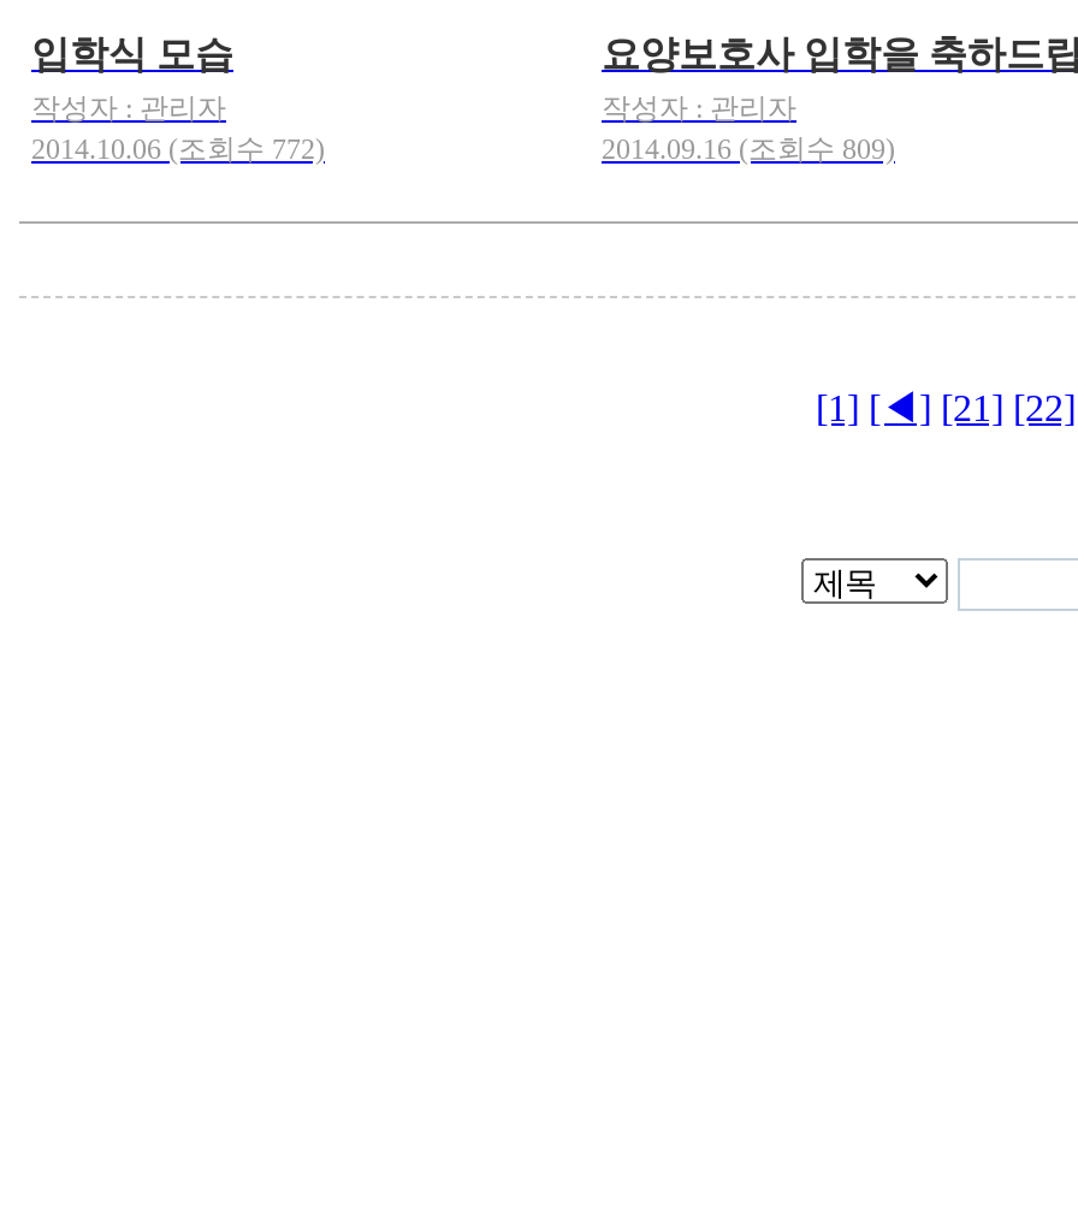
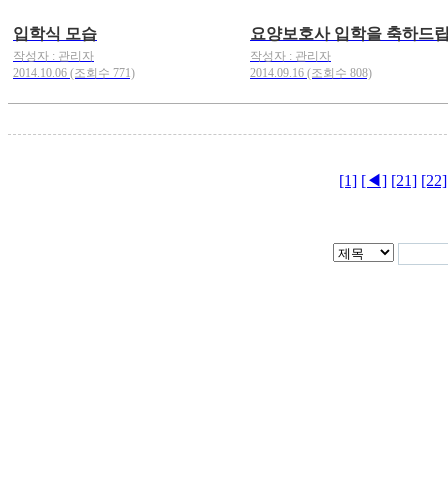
[31,131,325,165] 2014.10.06 (조회수 772) -> [13,65,135,79] 2014.10.06 (조회수 771)
[602,131,895,165] 2014.09.16 (조회수 809) -> [250,65,372,79] 2014.09.16 (조회수 808)

